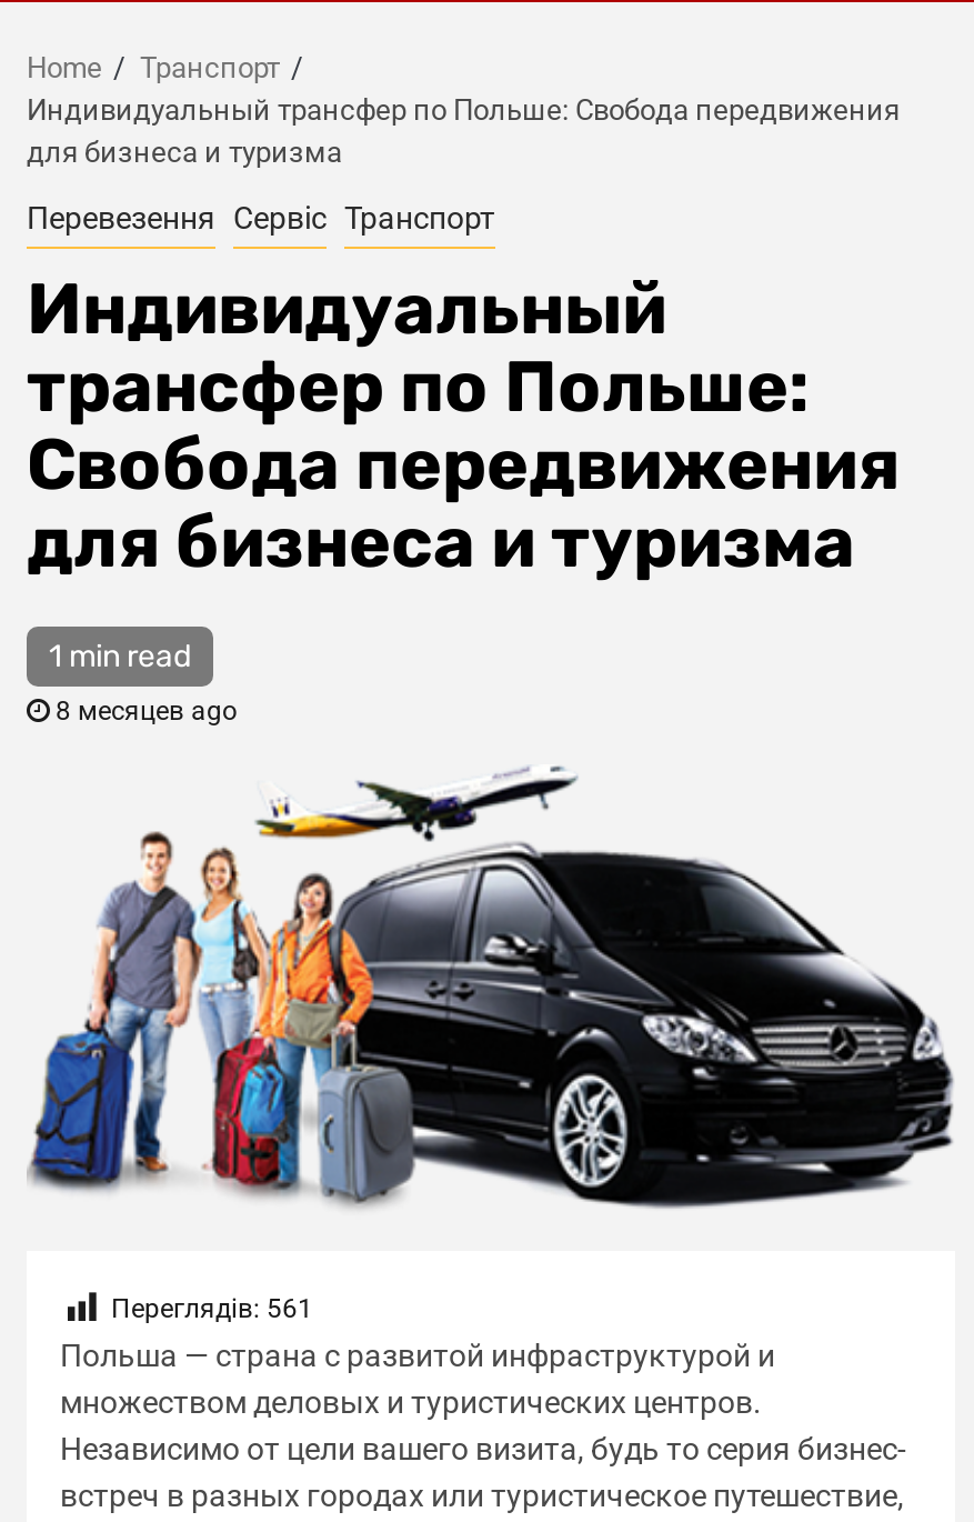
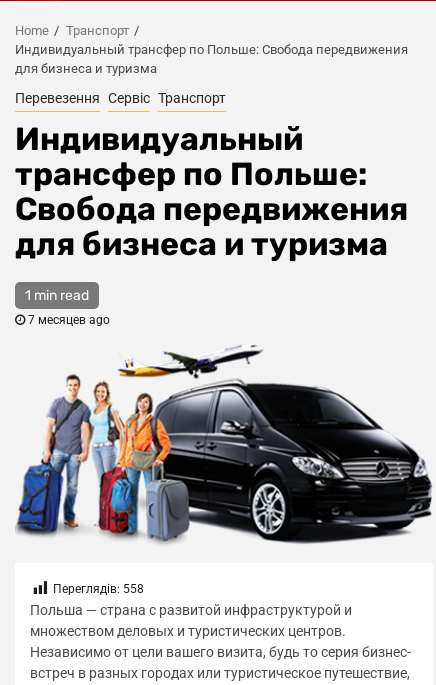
[49,696,238,727] 8 месяцев ago -> [25,313,110,327] 7 месяцев ago
[111,1294,313,1325] Переглядів: 561 -> [53,582,144,596] Переглядів: 558

